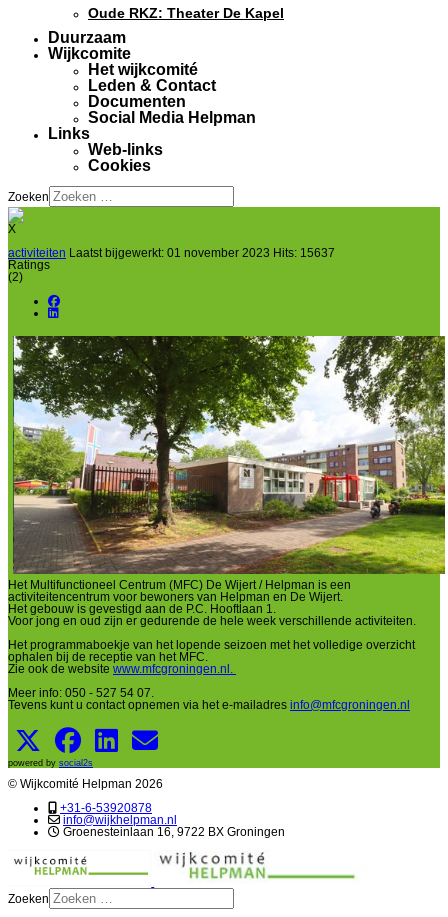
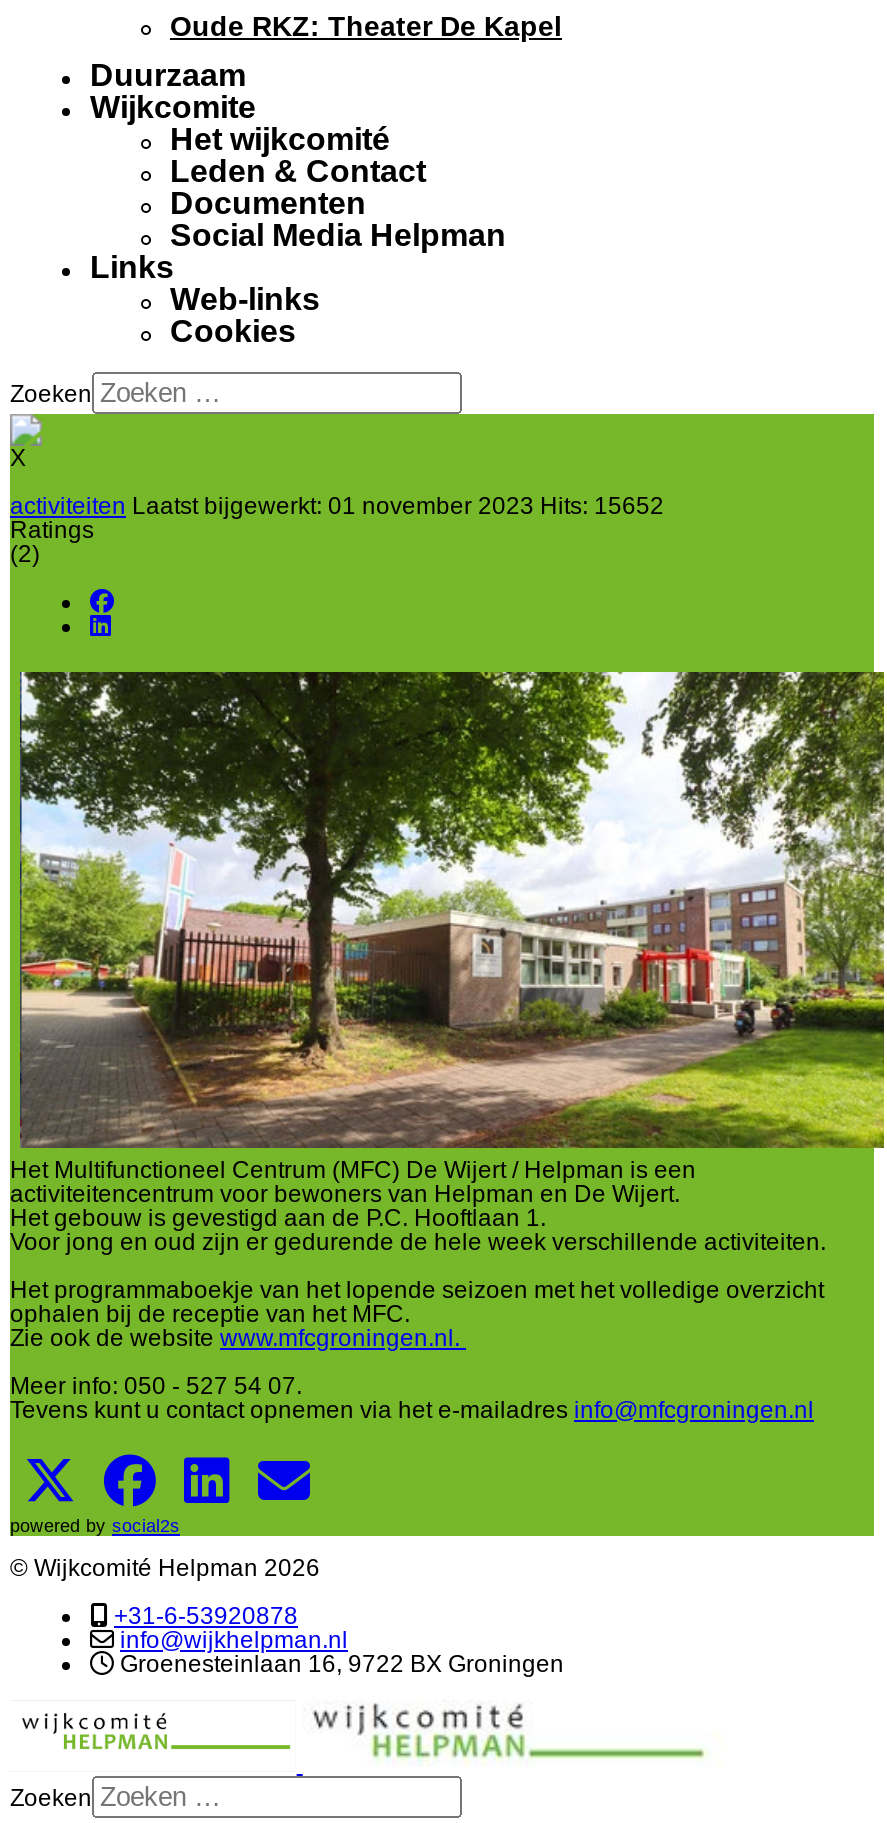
[8,246,335,260] activiteiten Laatst bijgewerkt: 01 november 2023 Hits: 15637 -> [10,492,664,520] activiteiten Laatst bijgewerkt: 01 november 2023 Hits: 15652

